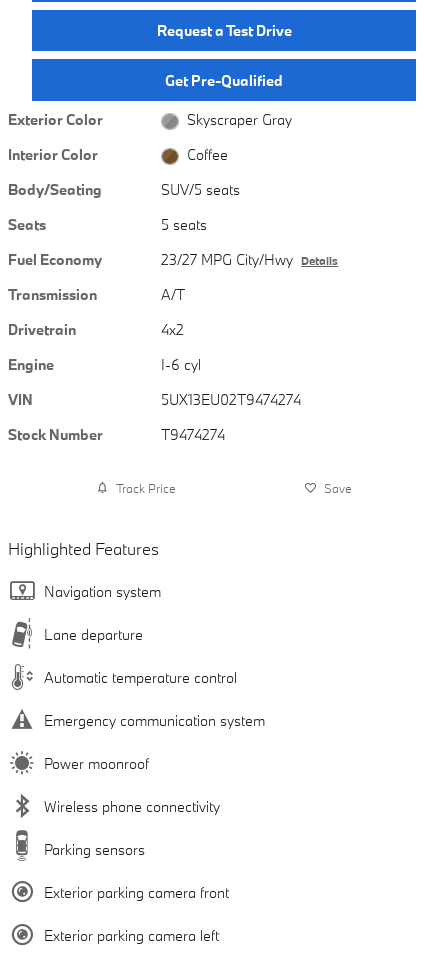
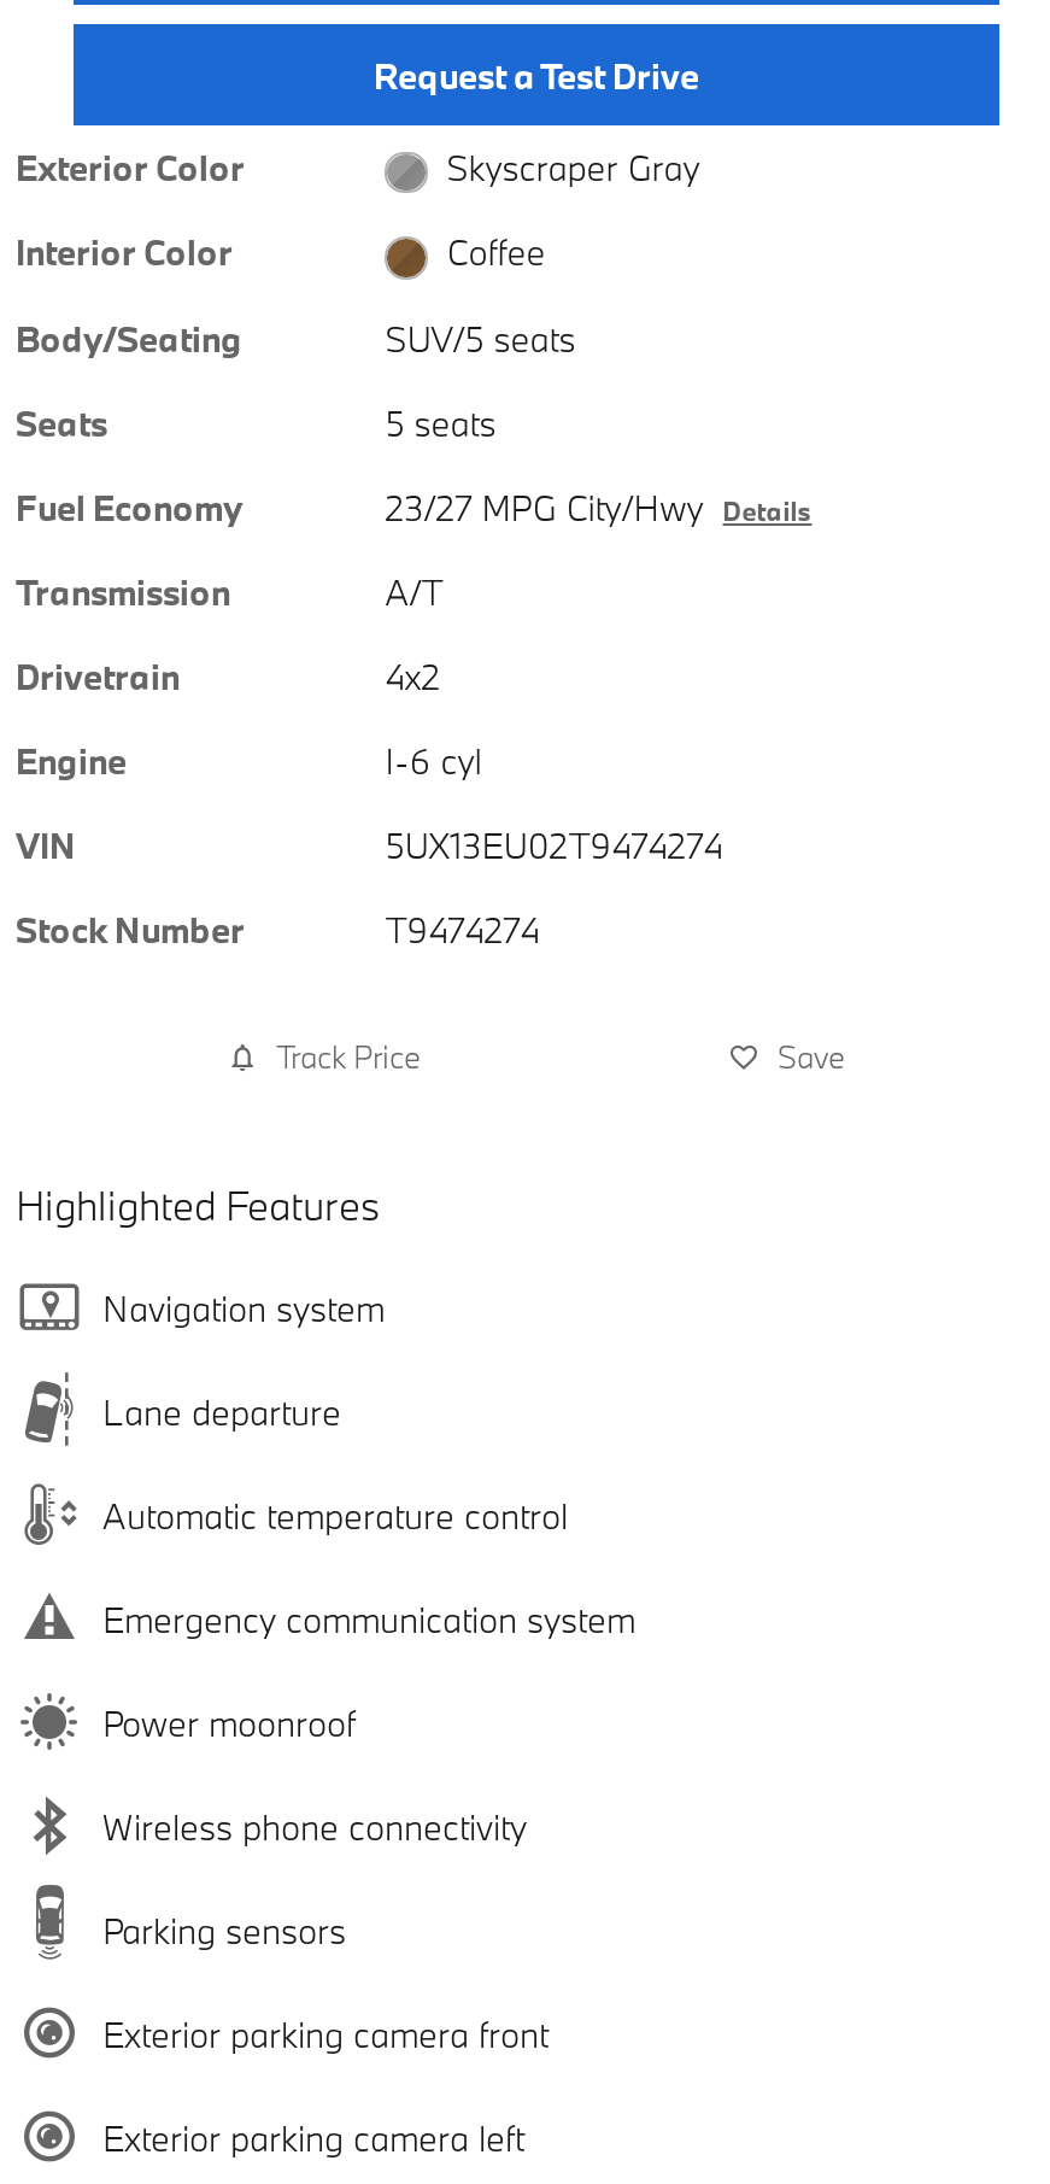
[165,71,283,90] Get Pre-Qualified -> none

